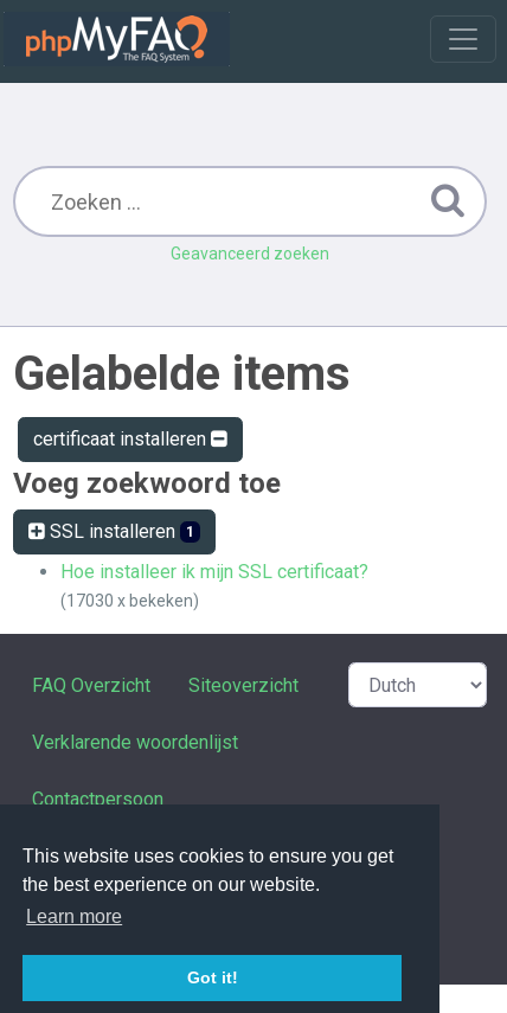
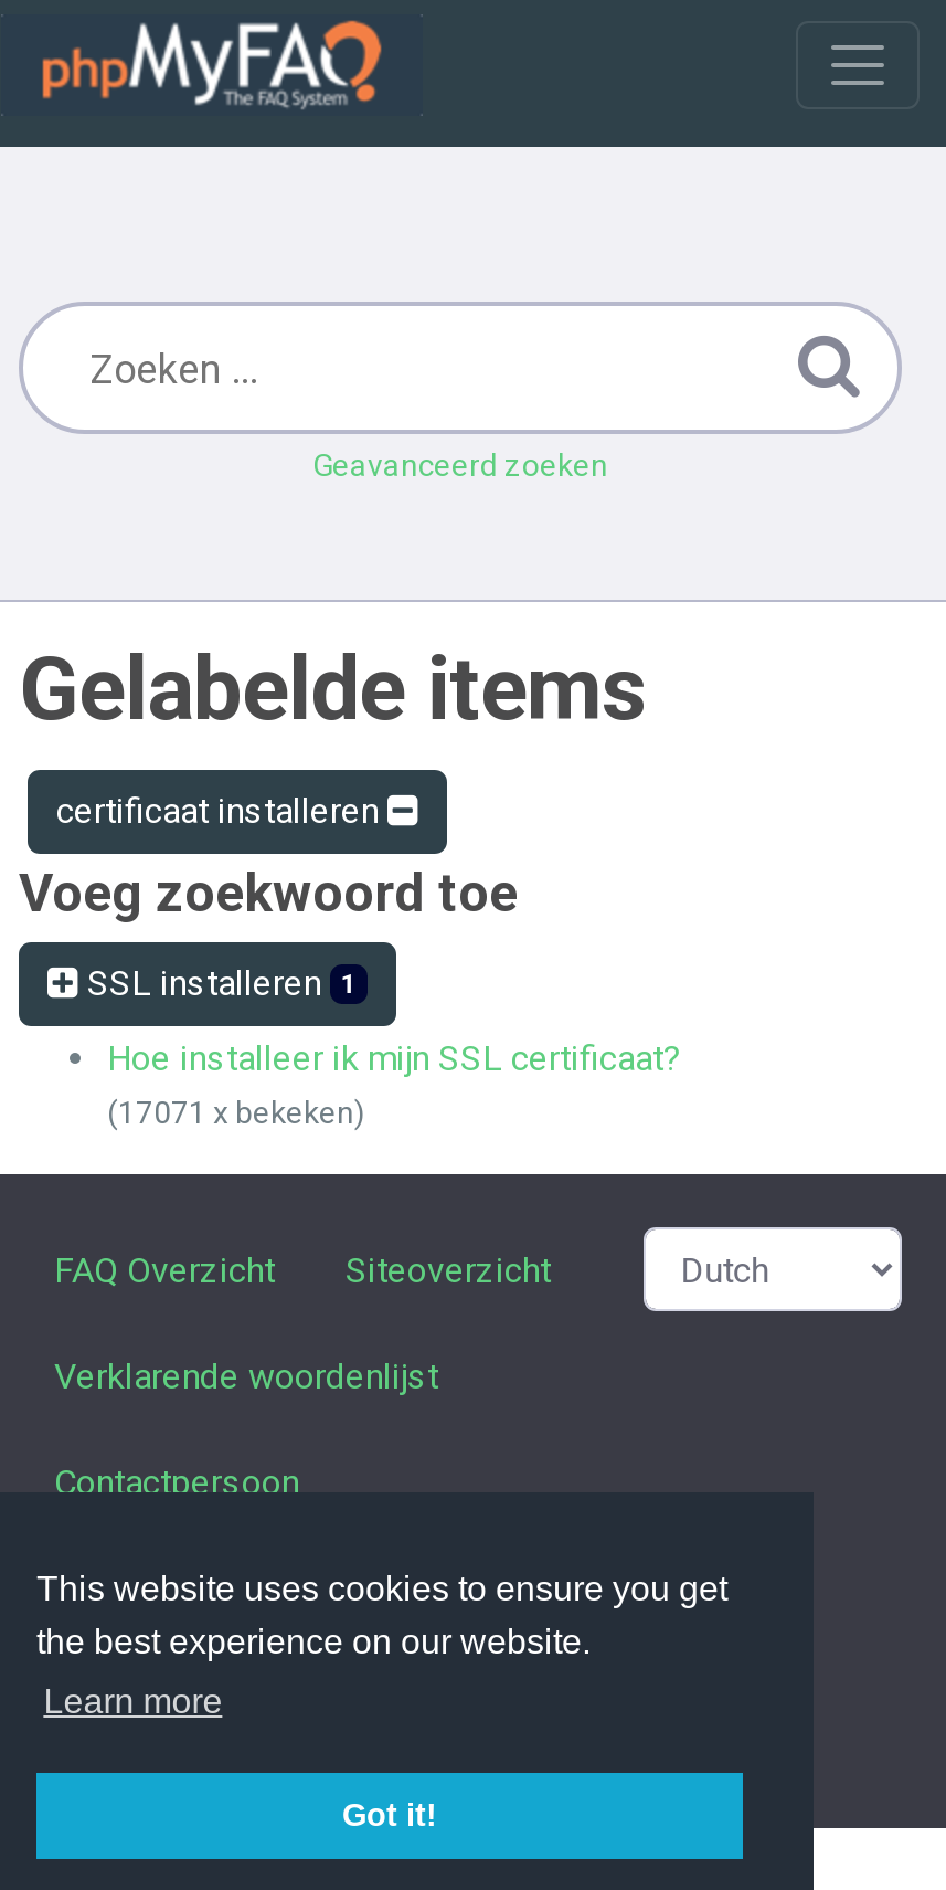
[60,591,199,610] (17030 x bekeken) -> [107,1095,365,1130] (17071 x bekeken)

